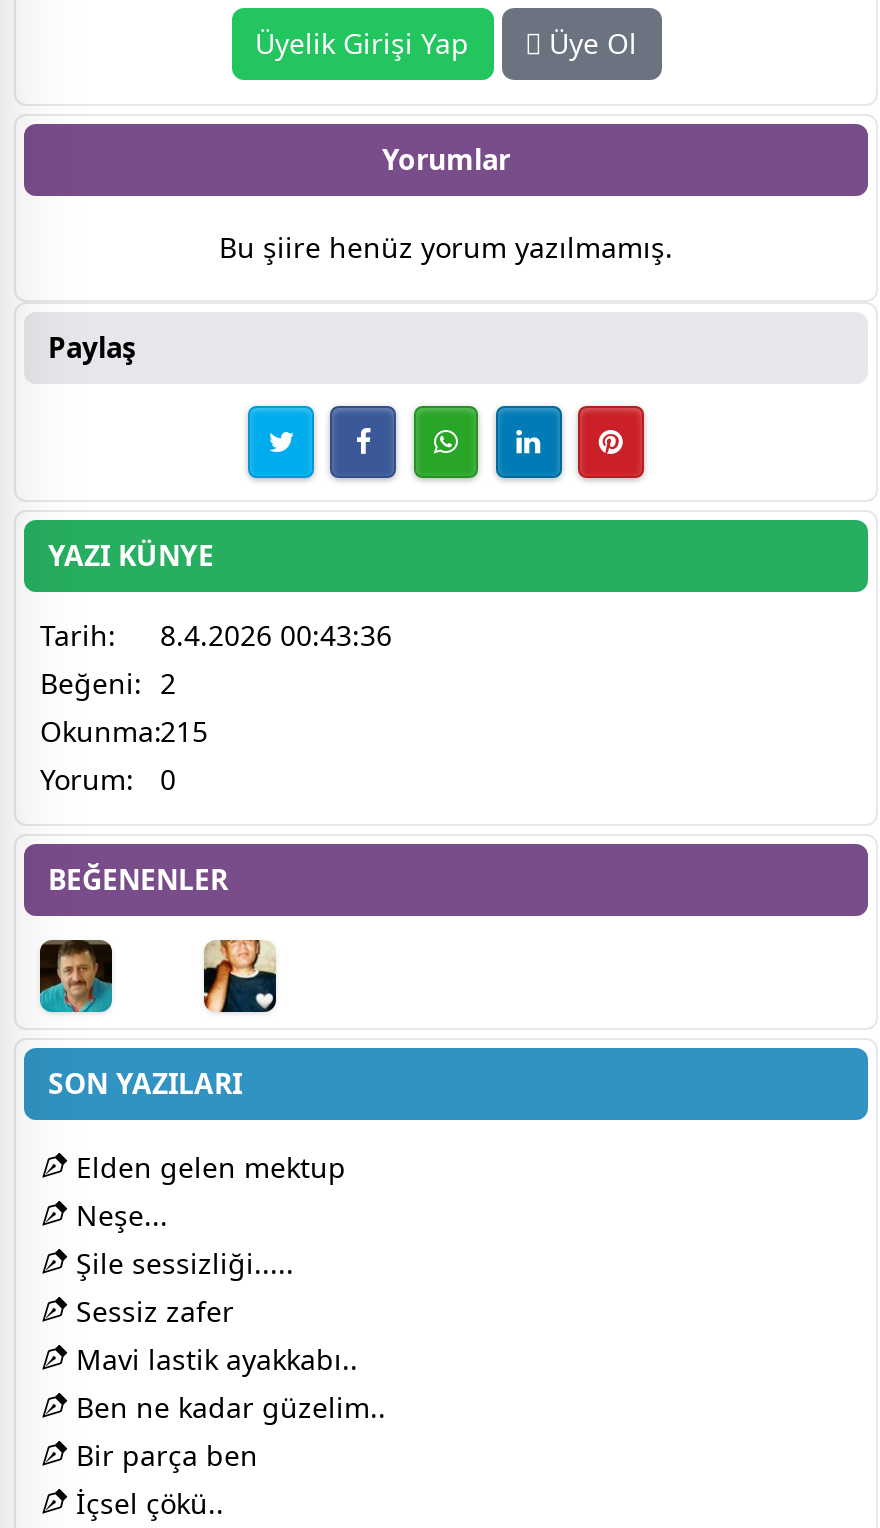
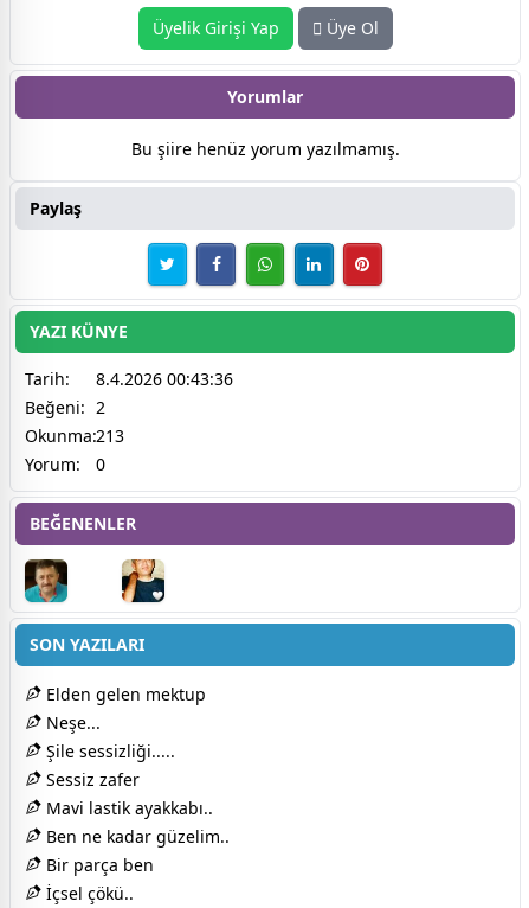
[40,711,208,749] Okunma:215 -> [25,424,124,446] Okunma:213

